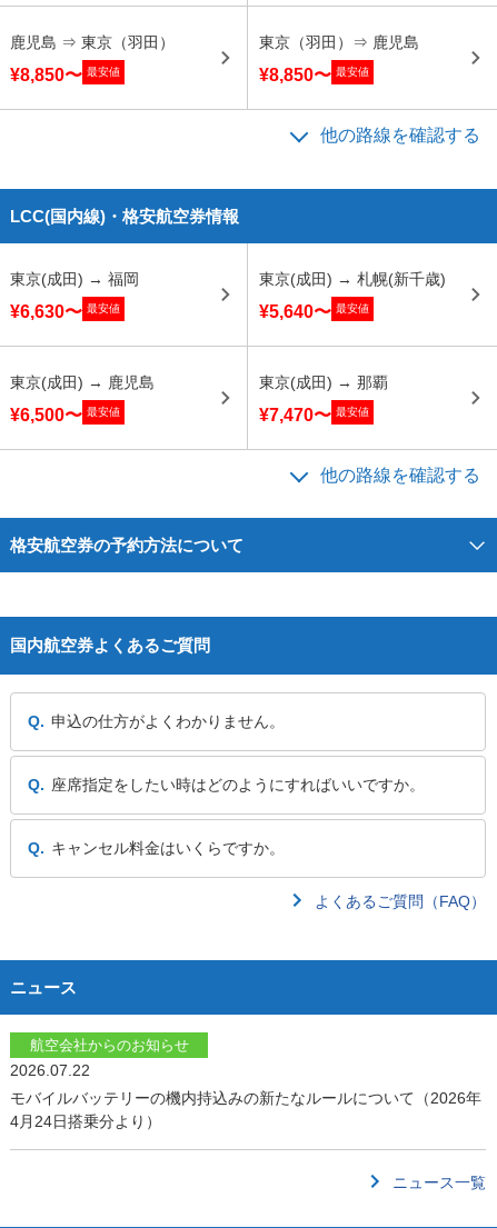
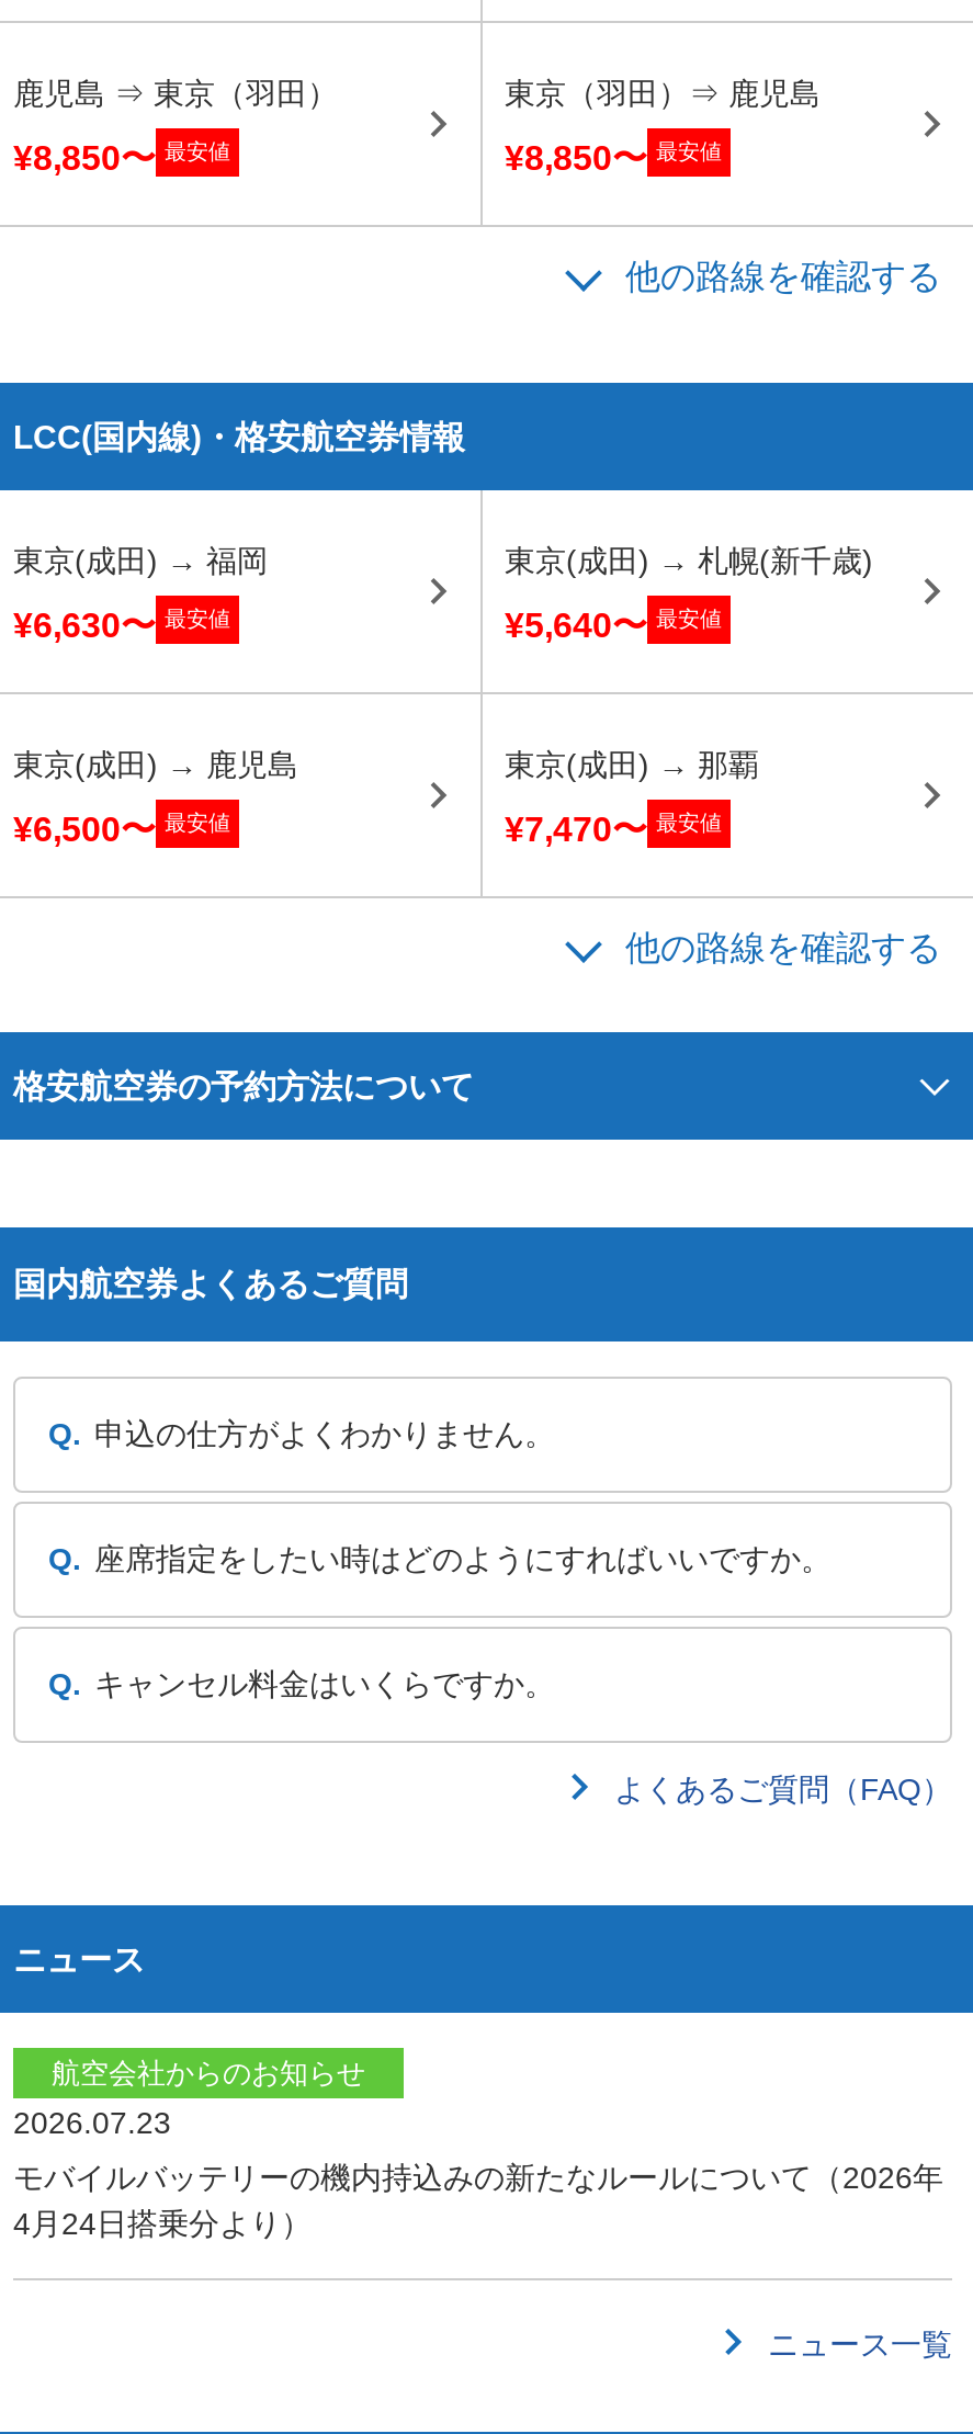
[10,1061,90,1079] 2026.07.22 -> [13,2105,171,2140] 2026.07.23

